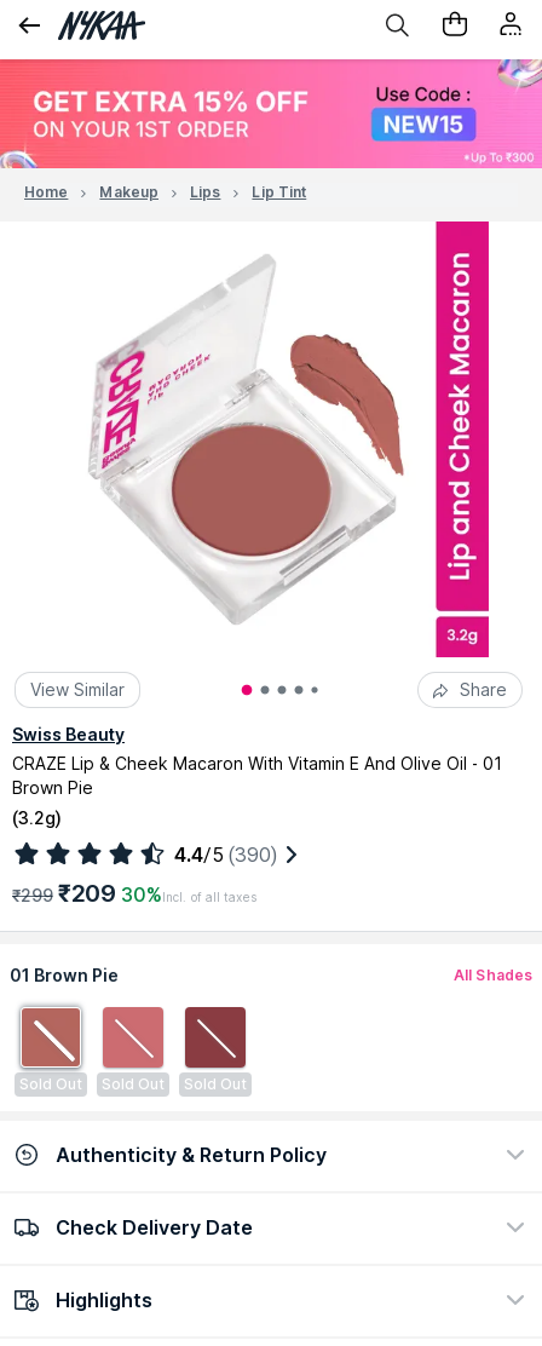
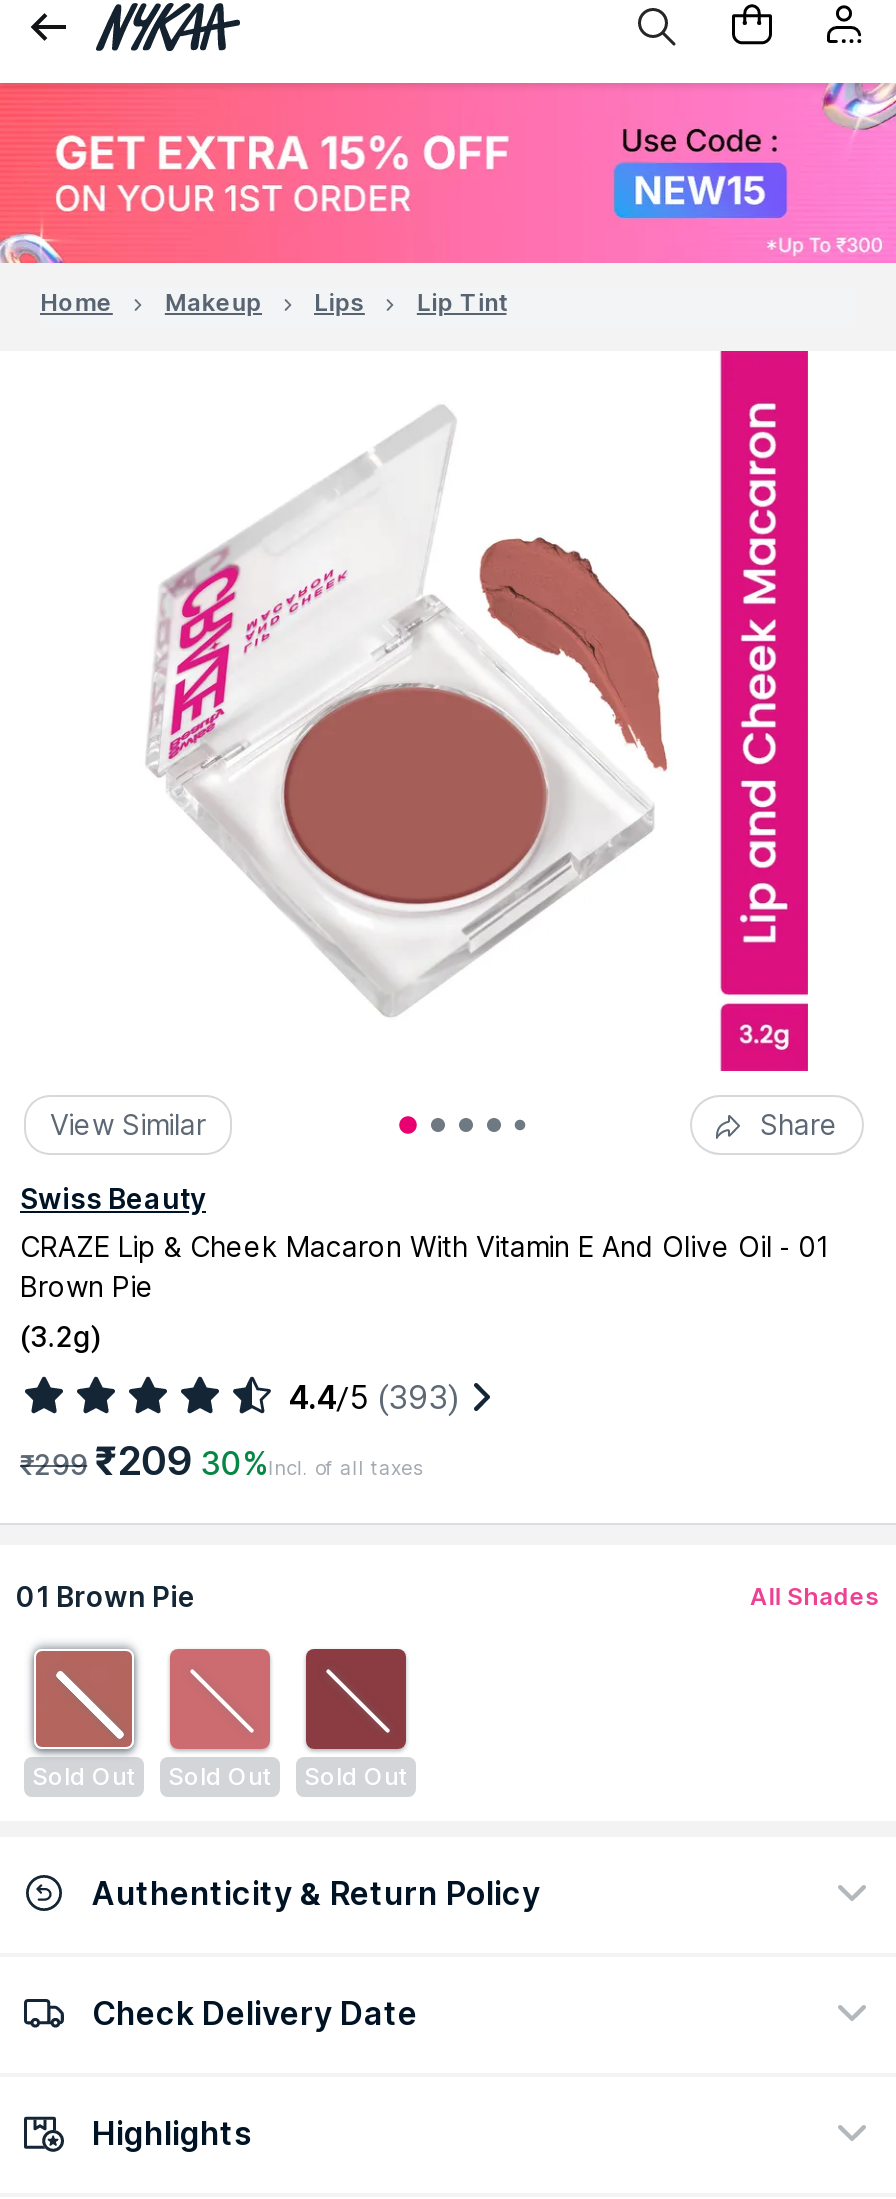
[174,842,277,866] 4.4/5 (390) -> [288,1376,458,1416] 4.4/5 (393)

